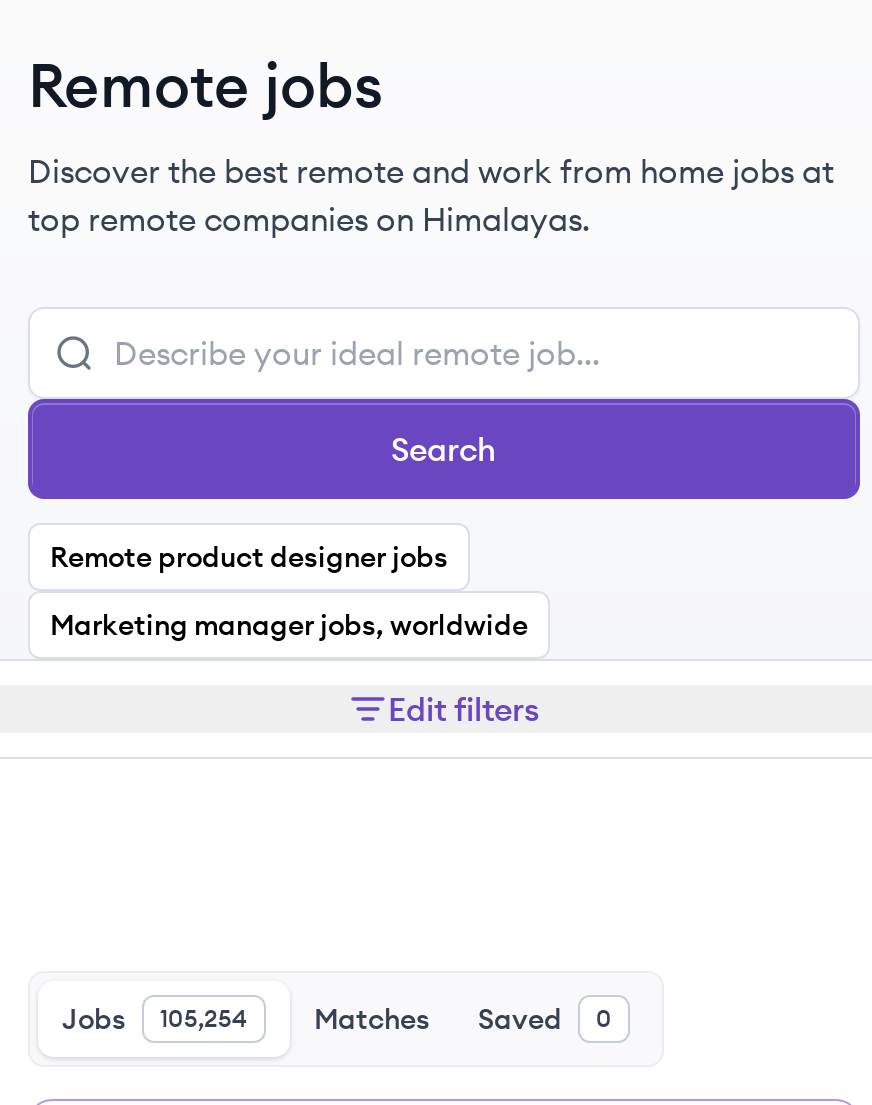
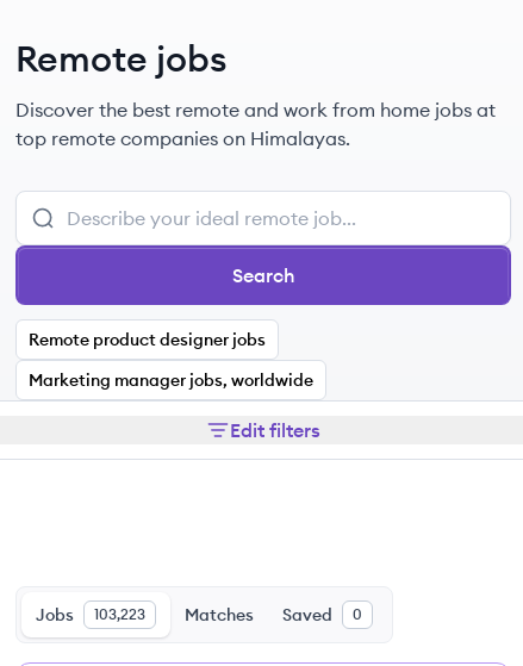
[62,1001,248,1037] Jobs 105,254 -> [36,604,145,625] Jobs 103,223

